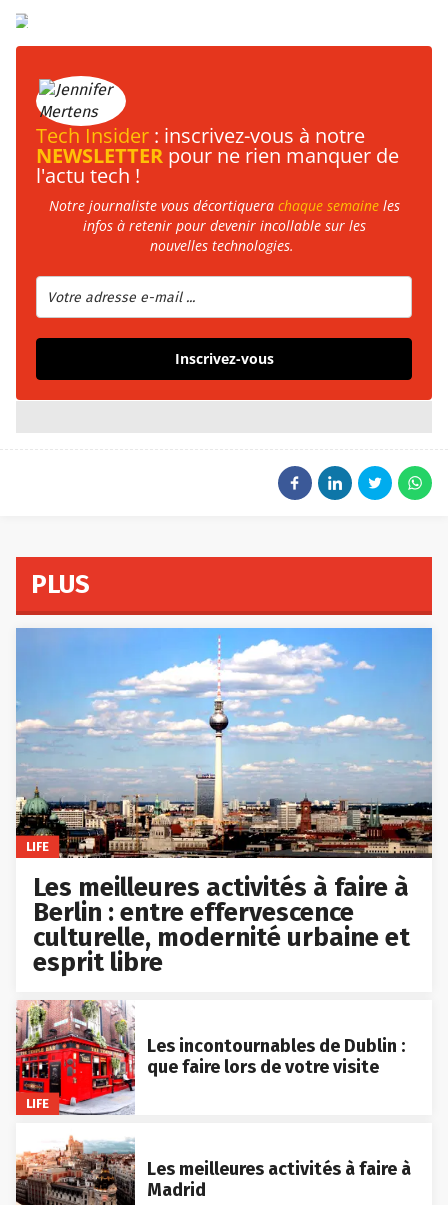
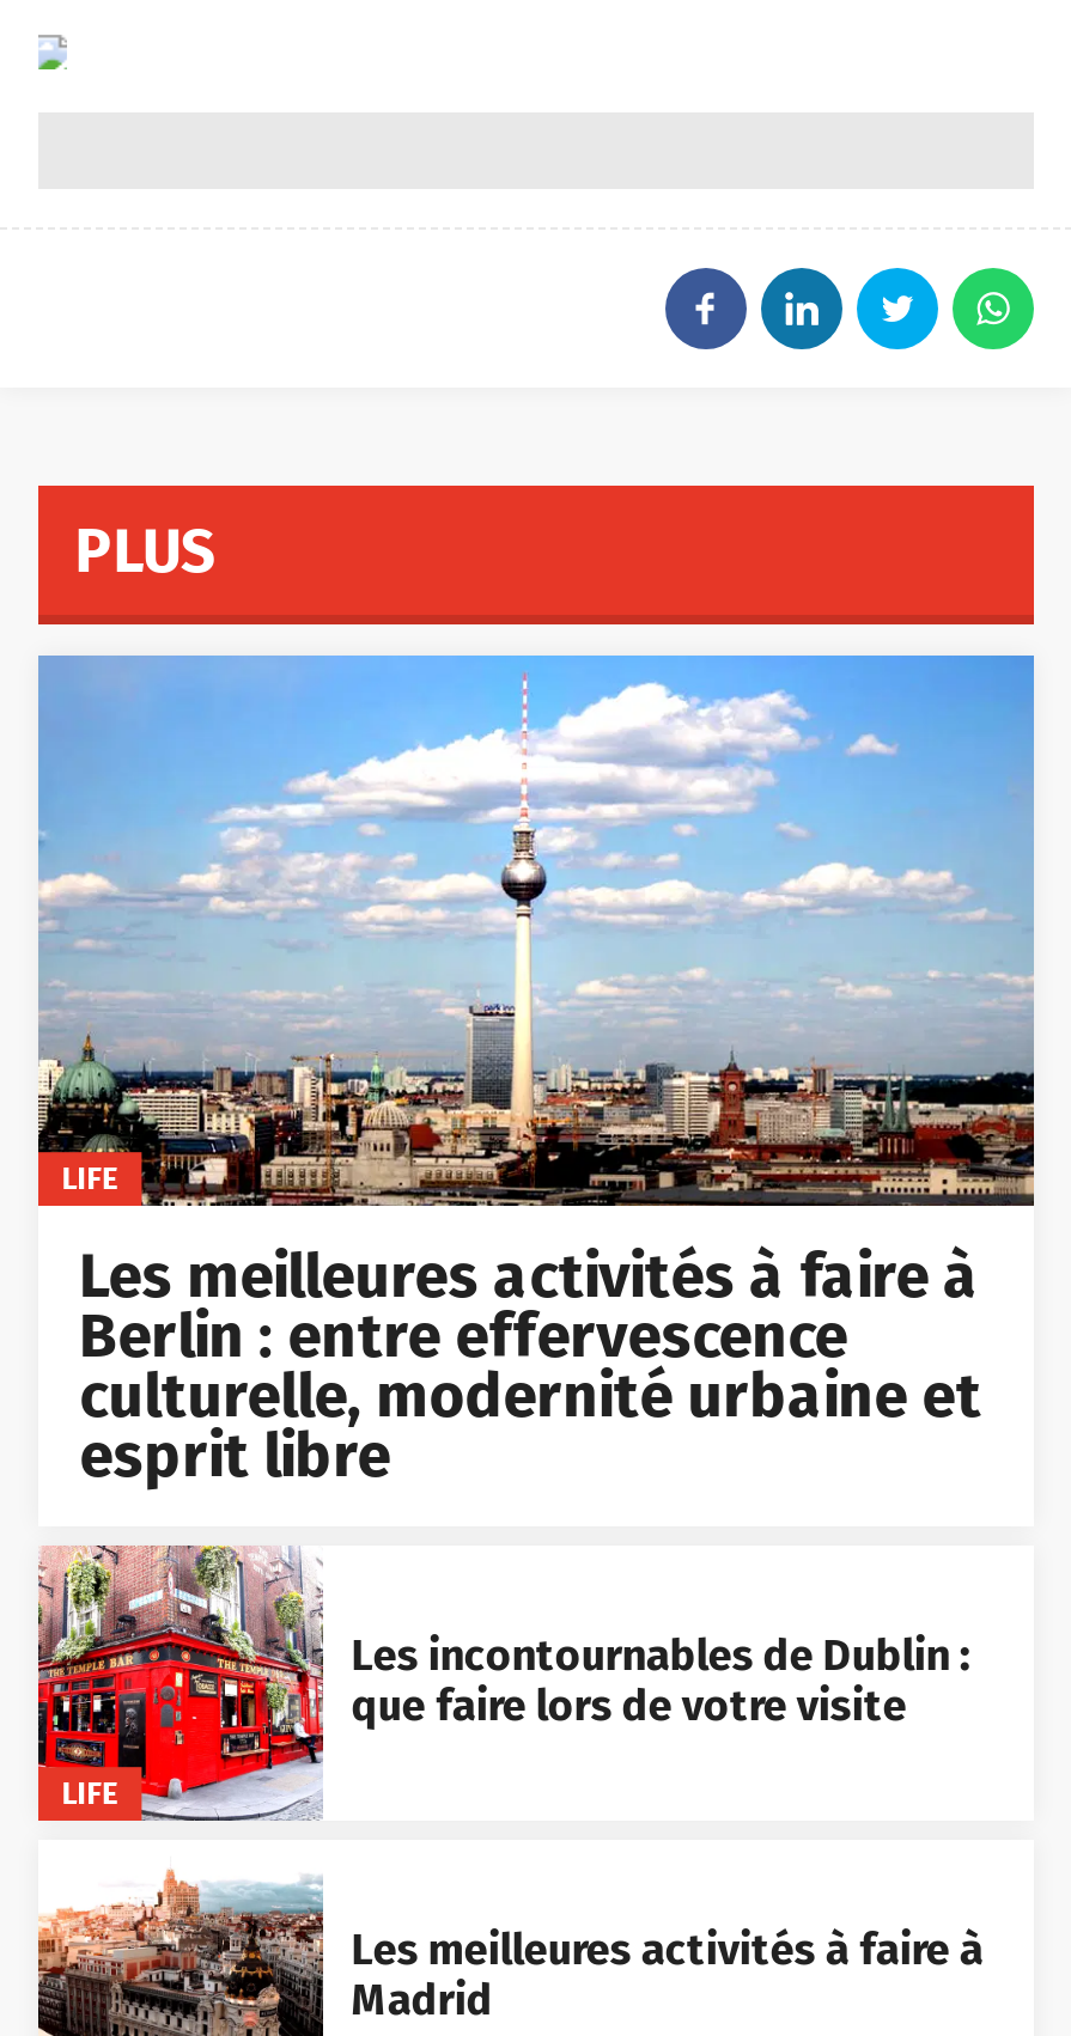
[15,45,433,255] [image] | Tech Insider: inscrivez-vous à notre | NEWSLETTERpour ne rien manquer de | l'actu tech ! | Notre journaliste vous décortiquera chaque semaine les | infos à retenir pour devenir incollable sur les | nouvelles technologies. -> none
[15,260,433,401] [image] | Inscrivez-vous -> none

